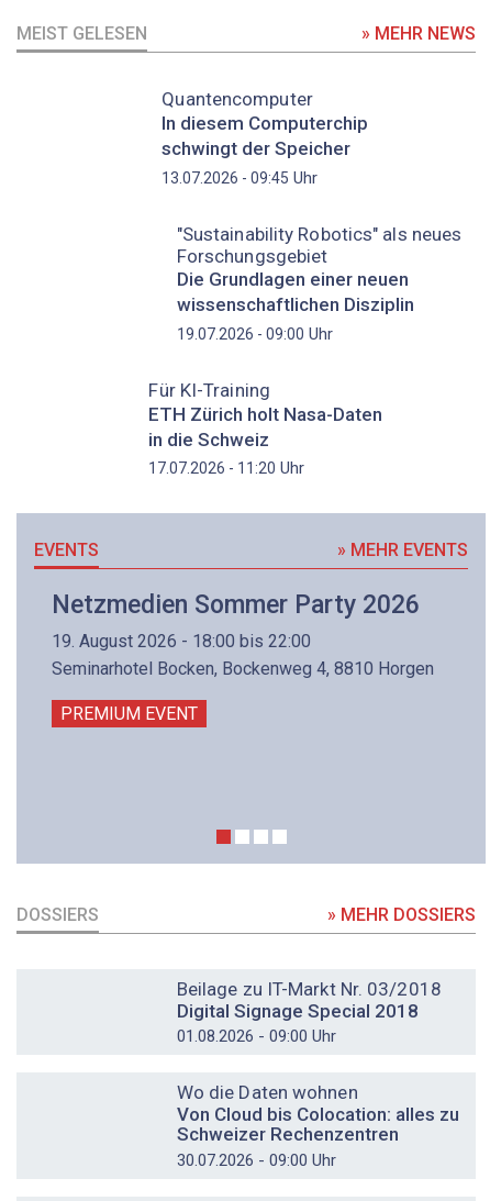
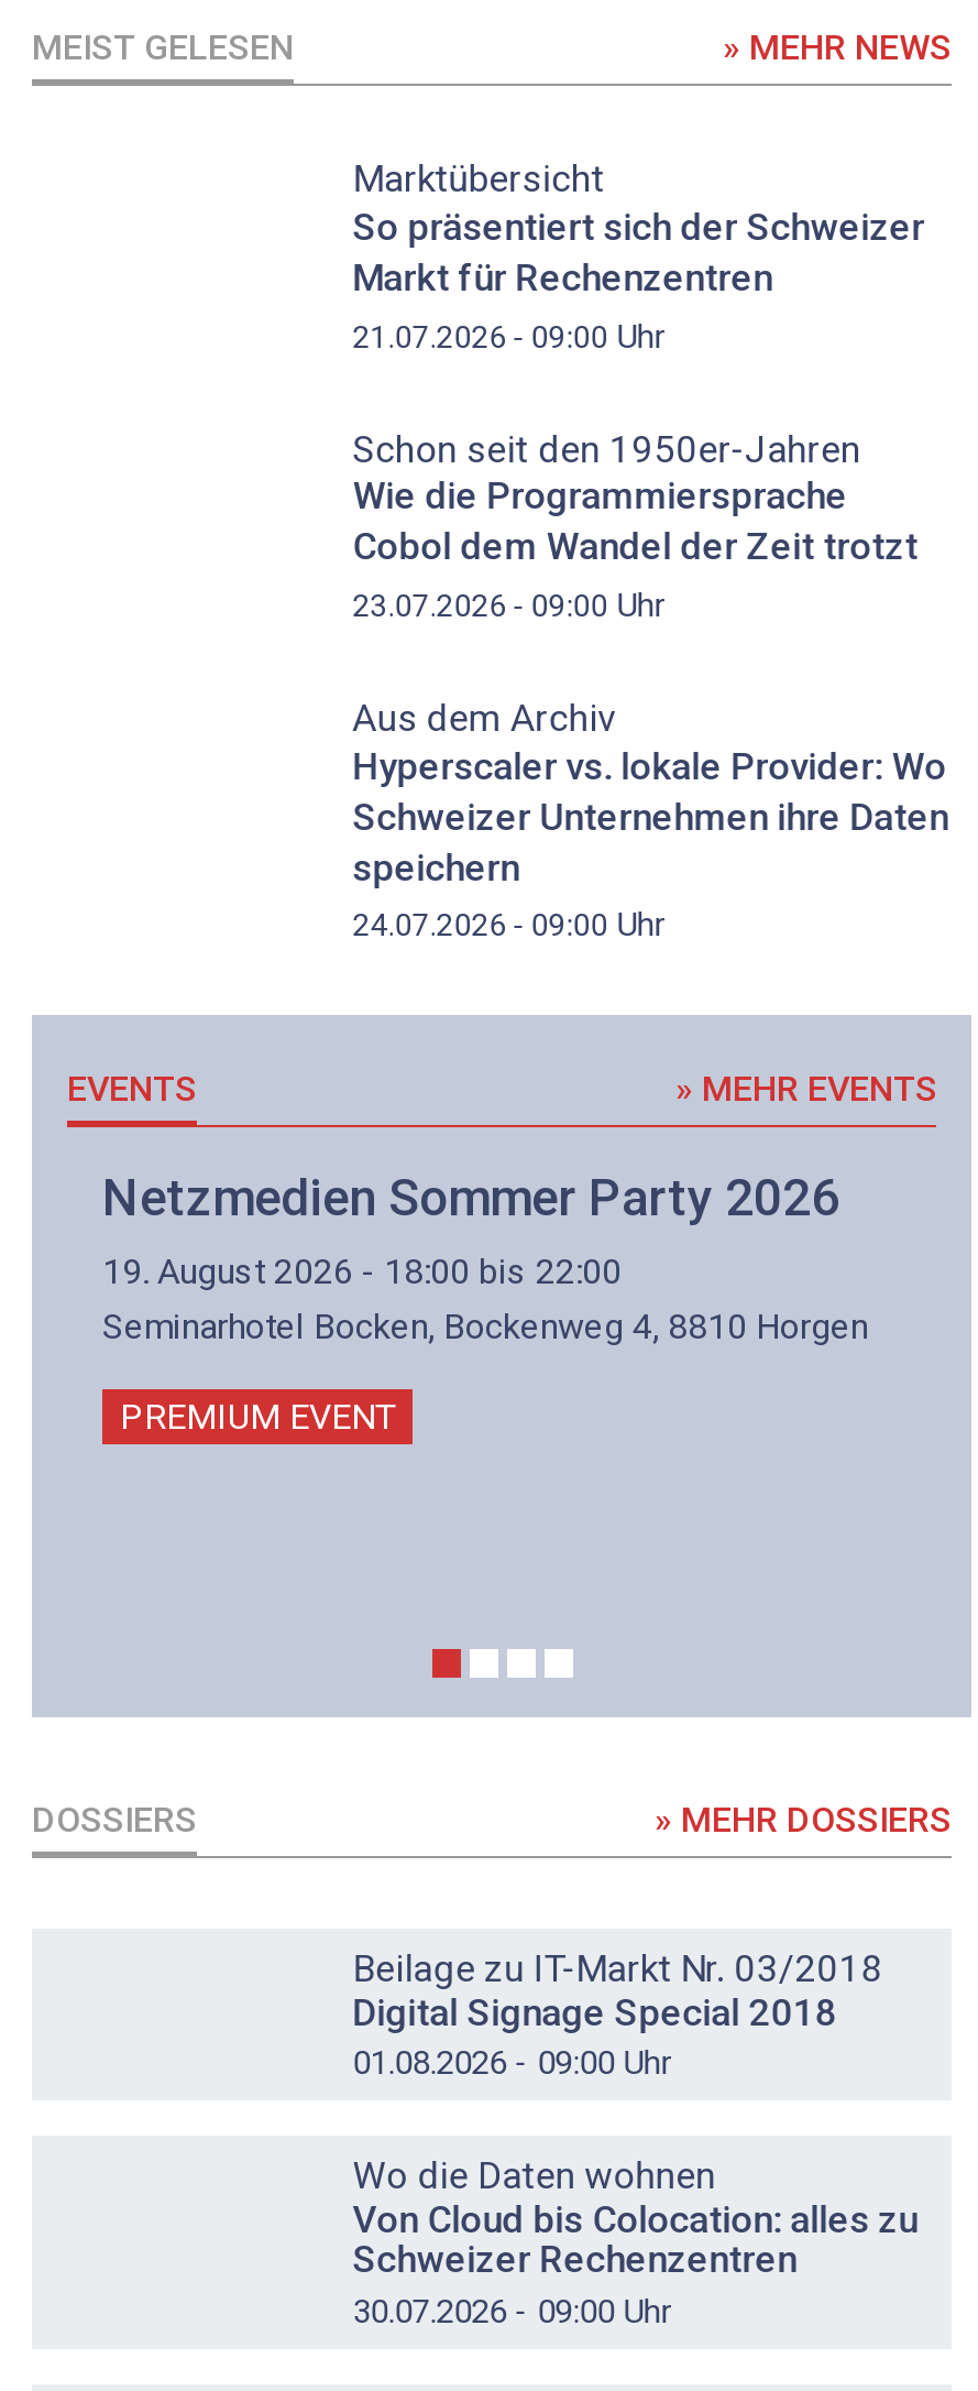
[162,88,368,187] Quantencomputer | In diesem Computerchip | schwingt der Speicher | 13.07.2026 - 09:45 Uhr -> [353,157,925,356] Marktübersicht | So präsentiert sich der Schweizer | Markt für Rechenzentren | 21.07.2026 - 09:00 Uhr
[177,223,462,344] "Sustainability Robotics" als neues | Forschungsgebiet | Die Grundlagen einer neuen | wissenschaftlichen Disziplin | 19.07.2026 - 09:00 Uhr -> [353,426,918,625] Schon seit den 1950er-Jahren | Wie die Programmiersprache | Cobol dem Wandel der Zeit trotzt | 23.07.2026 - 09:00 Uhr
[149,379,383,478] Für KI-Training | ETH Zürich holt Nasa-Daten | in die Schweiz | 17.07.2026 - 11:20 Uhr -> [353,696,949,945] Aus dem Archiv | Hyperscaler vs. lokale Provider: Wo | Schweizer Unternehmen ihre Daten | speichern | 24.07.2026 - 09:00 Uhr

